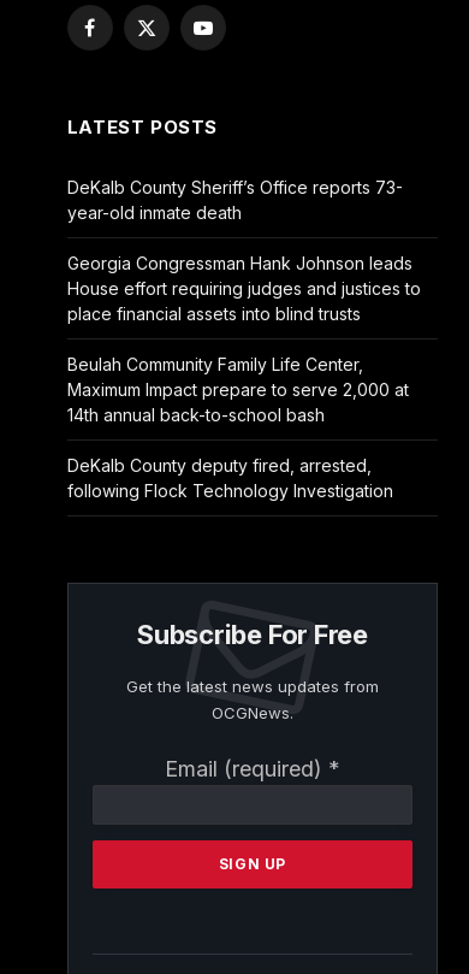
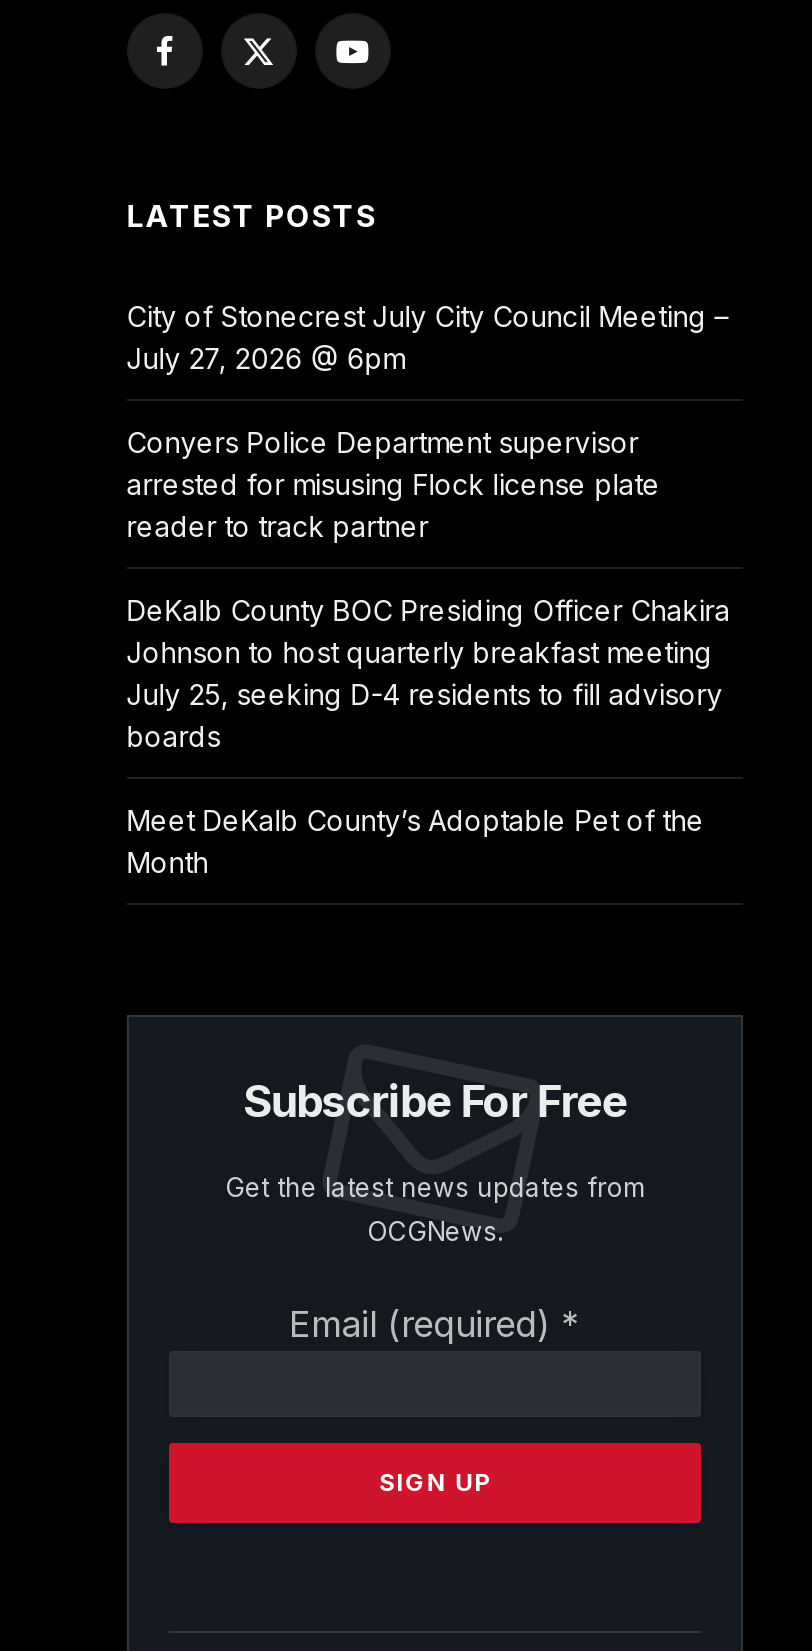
[67,177,403,222] DeKalb County Sheriff’s Office reports 73- | year-old inmate death -> [127,298,729,374] City of Stonecrest July City Council Meeting – | July 27, 2026 @ 6pm
[67,252,421,324] Georgia Congressman Hank Johnson leads | House effort requiring judges and justices to | place financial assets into blind trusts -> [127,424,661,542] Conyers Police Department supervisor | arrested for misusing Flock license plate | reader to track partner
[67,354,409,425] Beulah Community Family Life Center, | Maximum Impact prepare to serve 2,000 at | 14th annual back-to-school bash -> [127,592,731,752] DeKalb County BOC Presiding Officer Chakira | Johnson to host quarterly breakfast meeting | July 25, seeking D-4 residents to fill advisory | boards
[67,455,393,500] DeKalb County deputy fired, arrested, | following Flock Technology Investigation -> [127,802,705,878] Meet DeKalb County’s Adoptable Pet of the | Month

